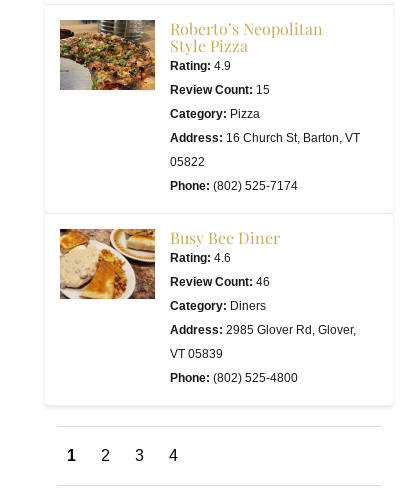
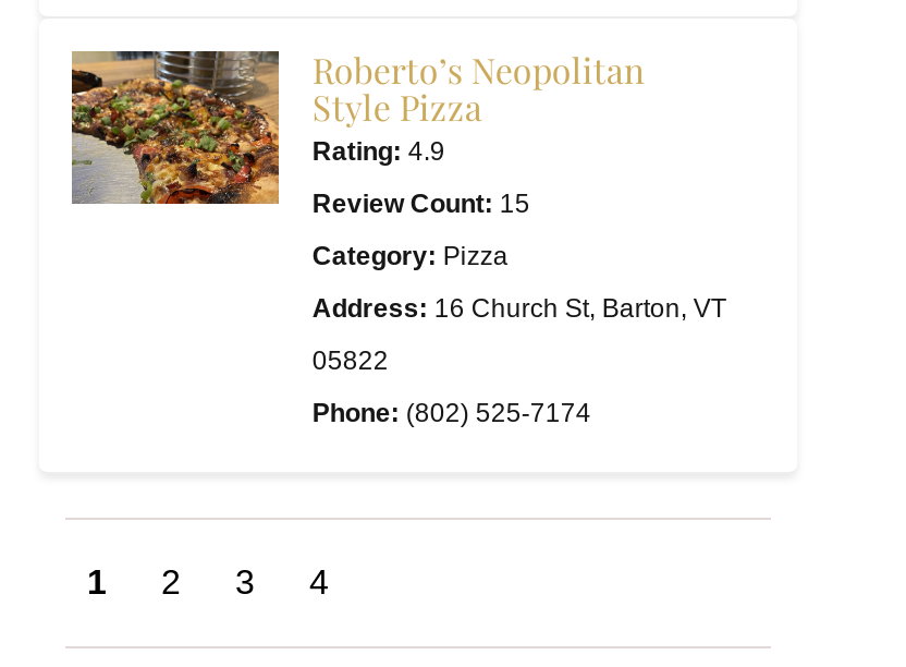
[59,227,356,385] [image] | Busy Bee Diner | Rating: 4.6 | Review Count: 46 | Category: Diners | Address: 2985 Glover Rd, Glover, | VT 05839 | Phone: (802) 525-4800 -> none

